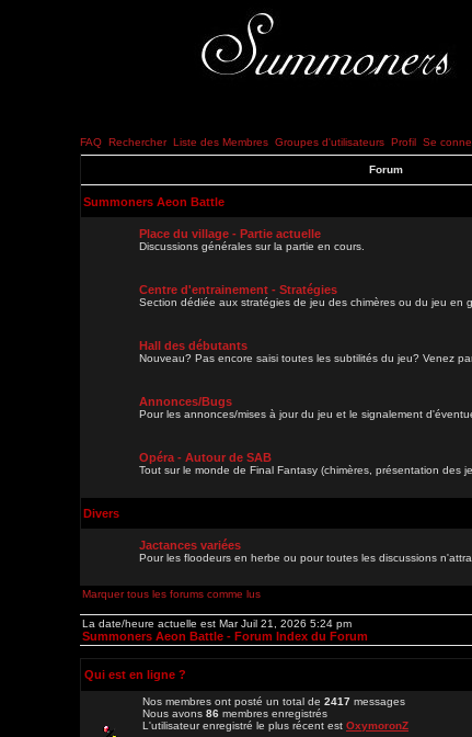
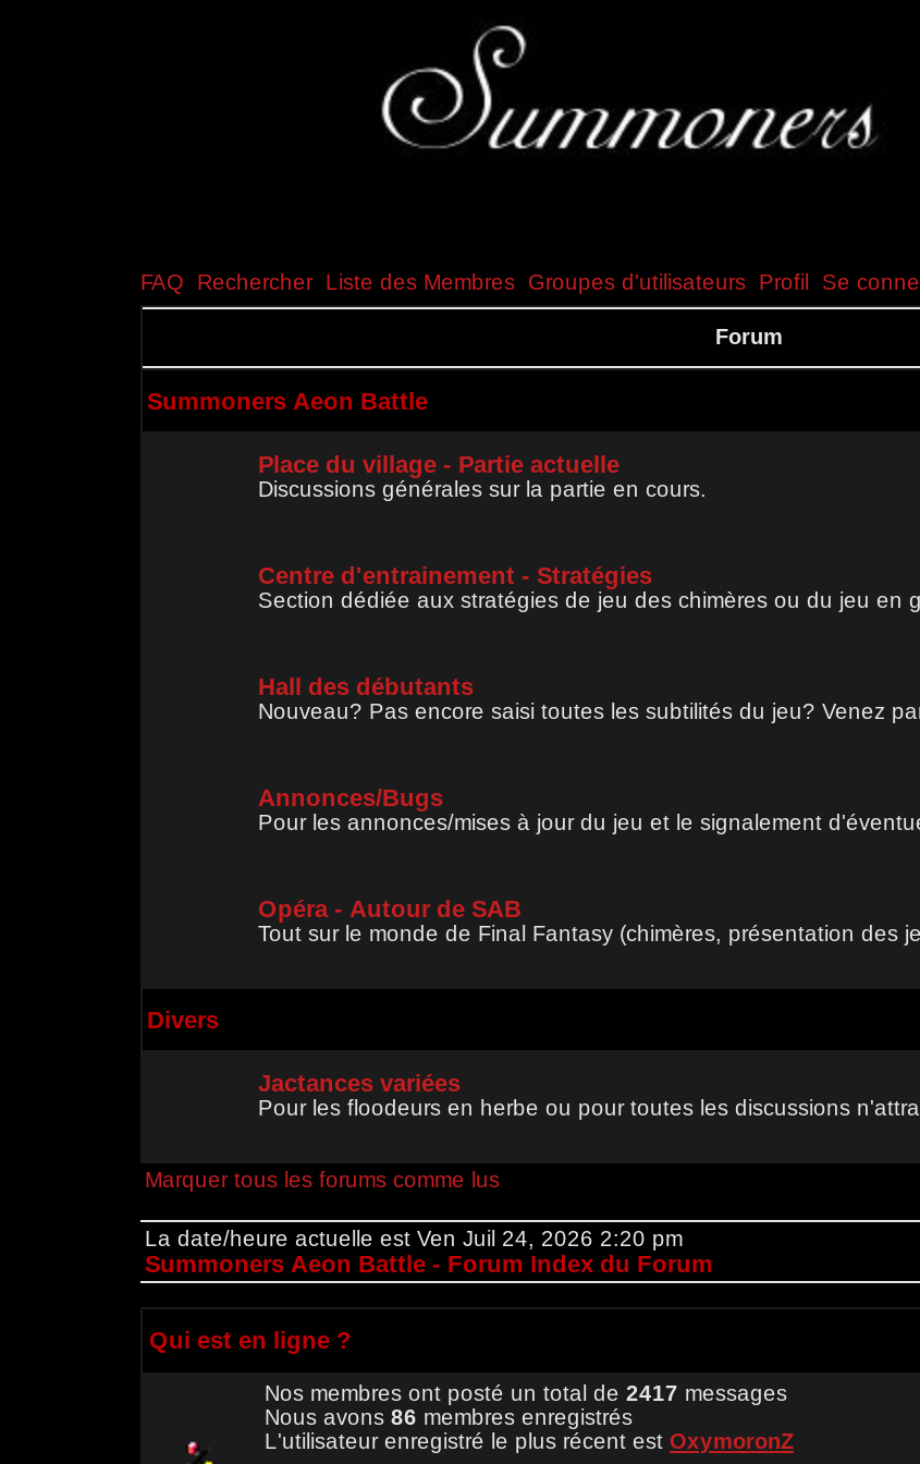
[82,617,352,630] La date/heure actuelle est Mar Juil 21, 2026 5:24 pm -> [145,1227,683,1250] La date/heure actuelle est Ven Juil 24, 2026 2:20 pm

